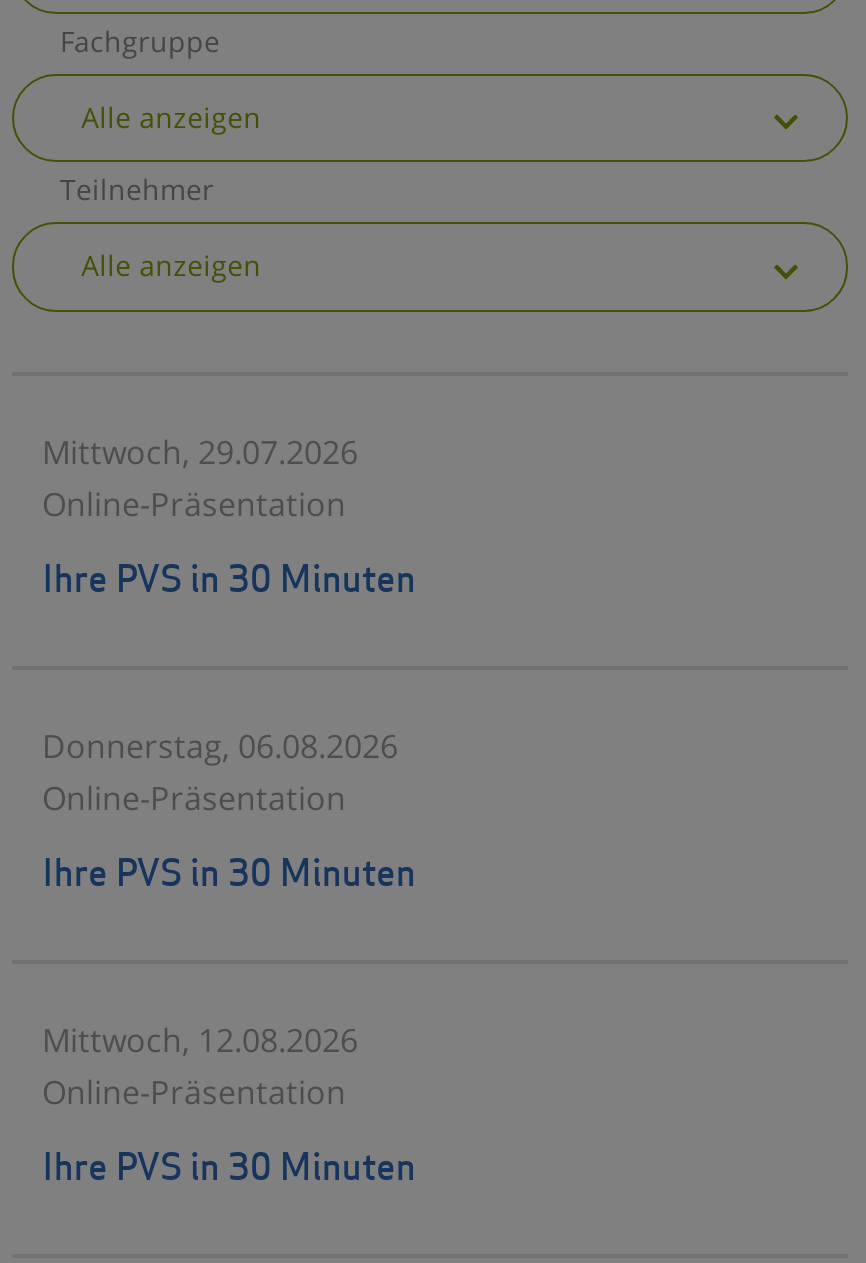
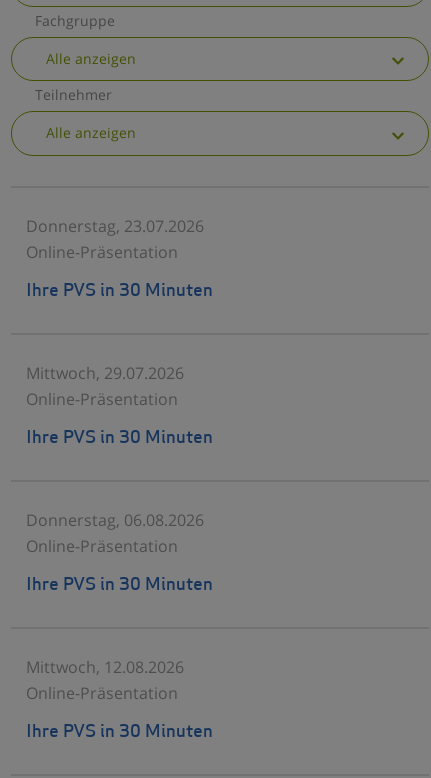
none -> [26,214,213,300] Donnerstag, 23.07.2026 | Online-Präsentation | Ihre PVS in 30 Minuten

